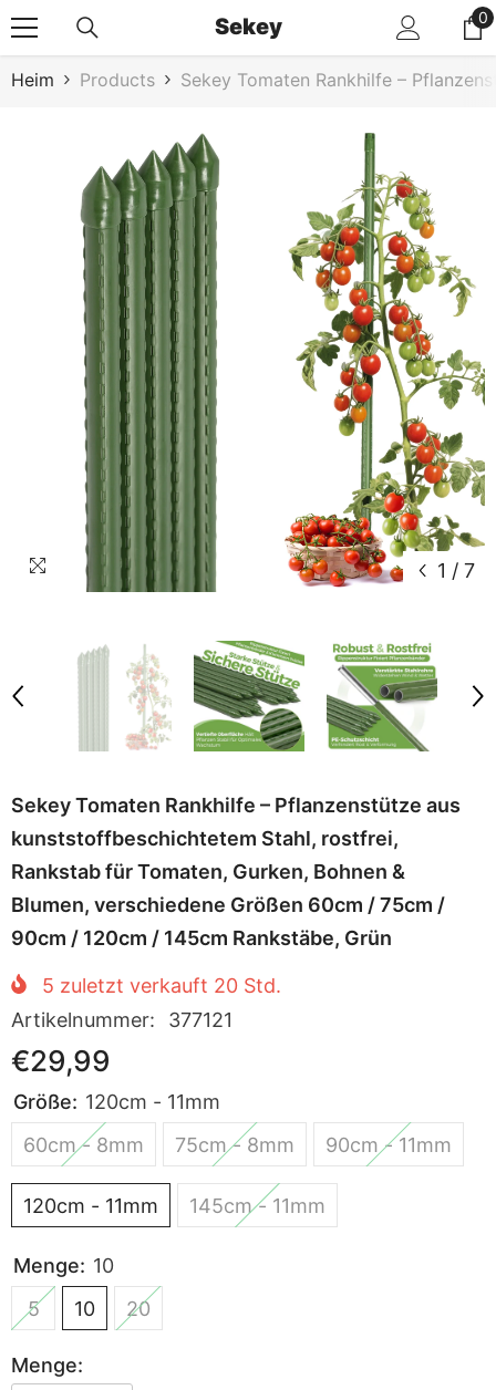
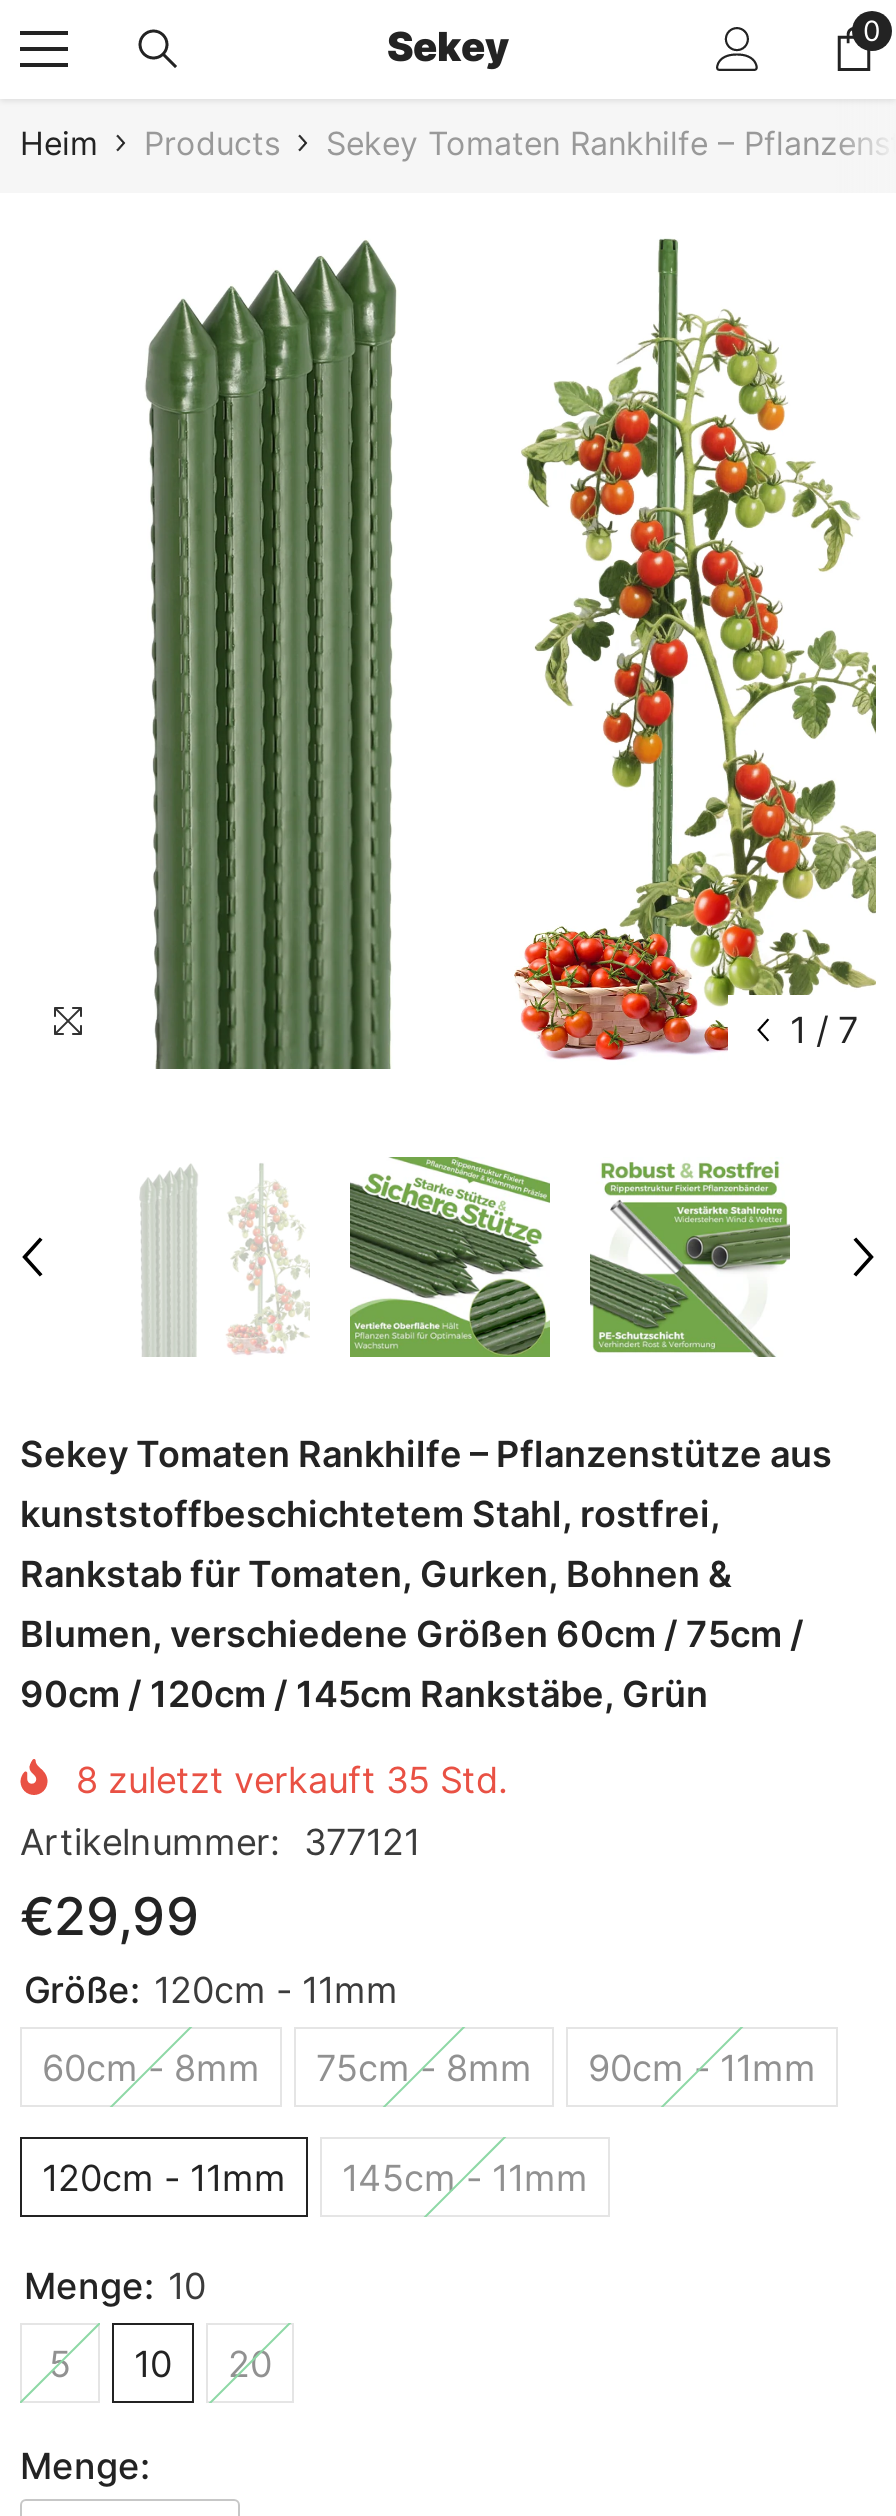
[42,974,281,997] 5 zuletzt verkauft 20 Std. -> [76,1758,508,1800] 8 zuletzt verkauft 35 Std.

